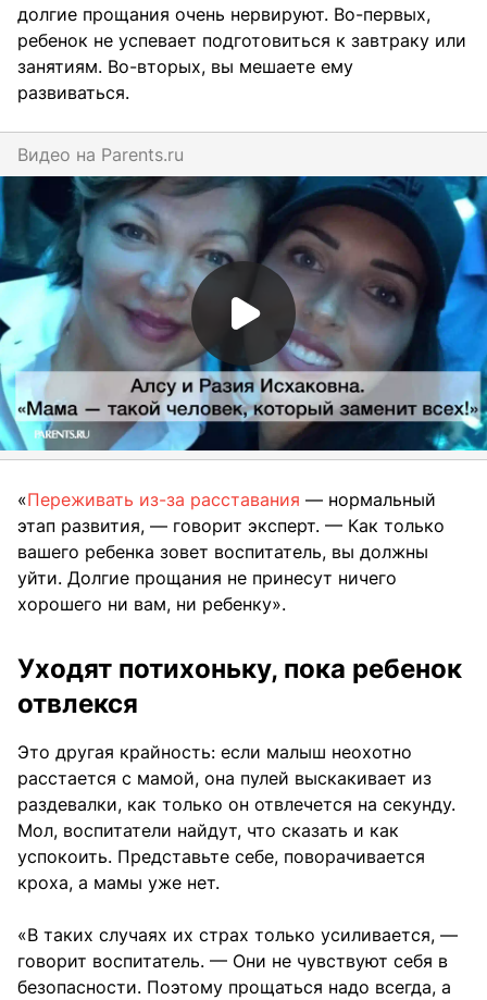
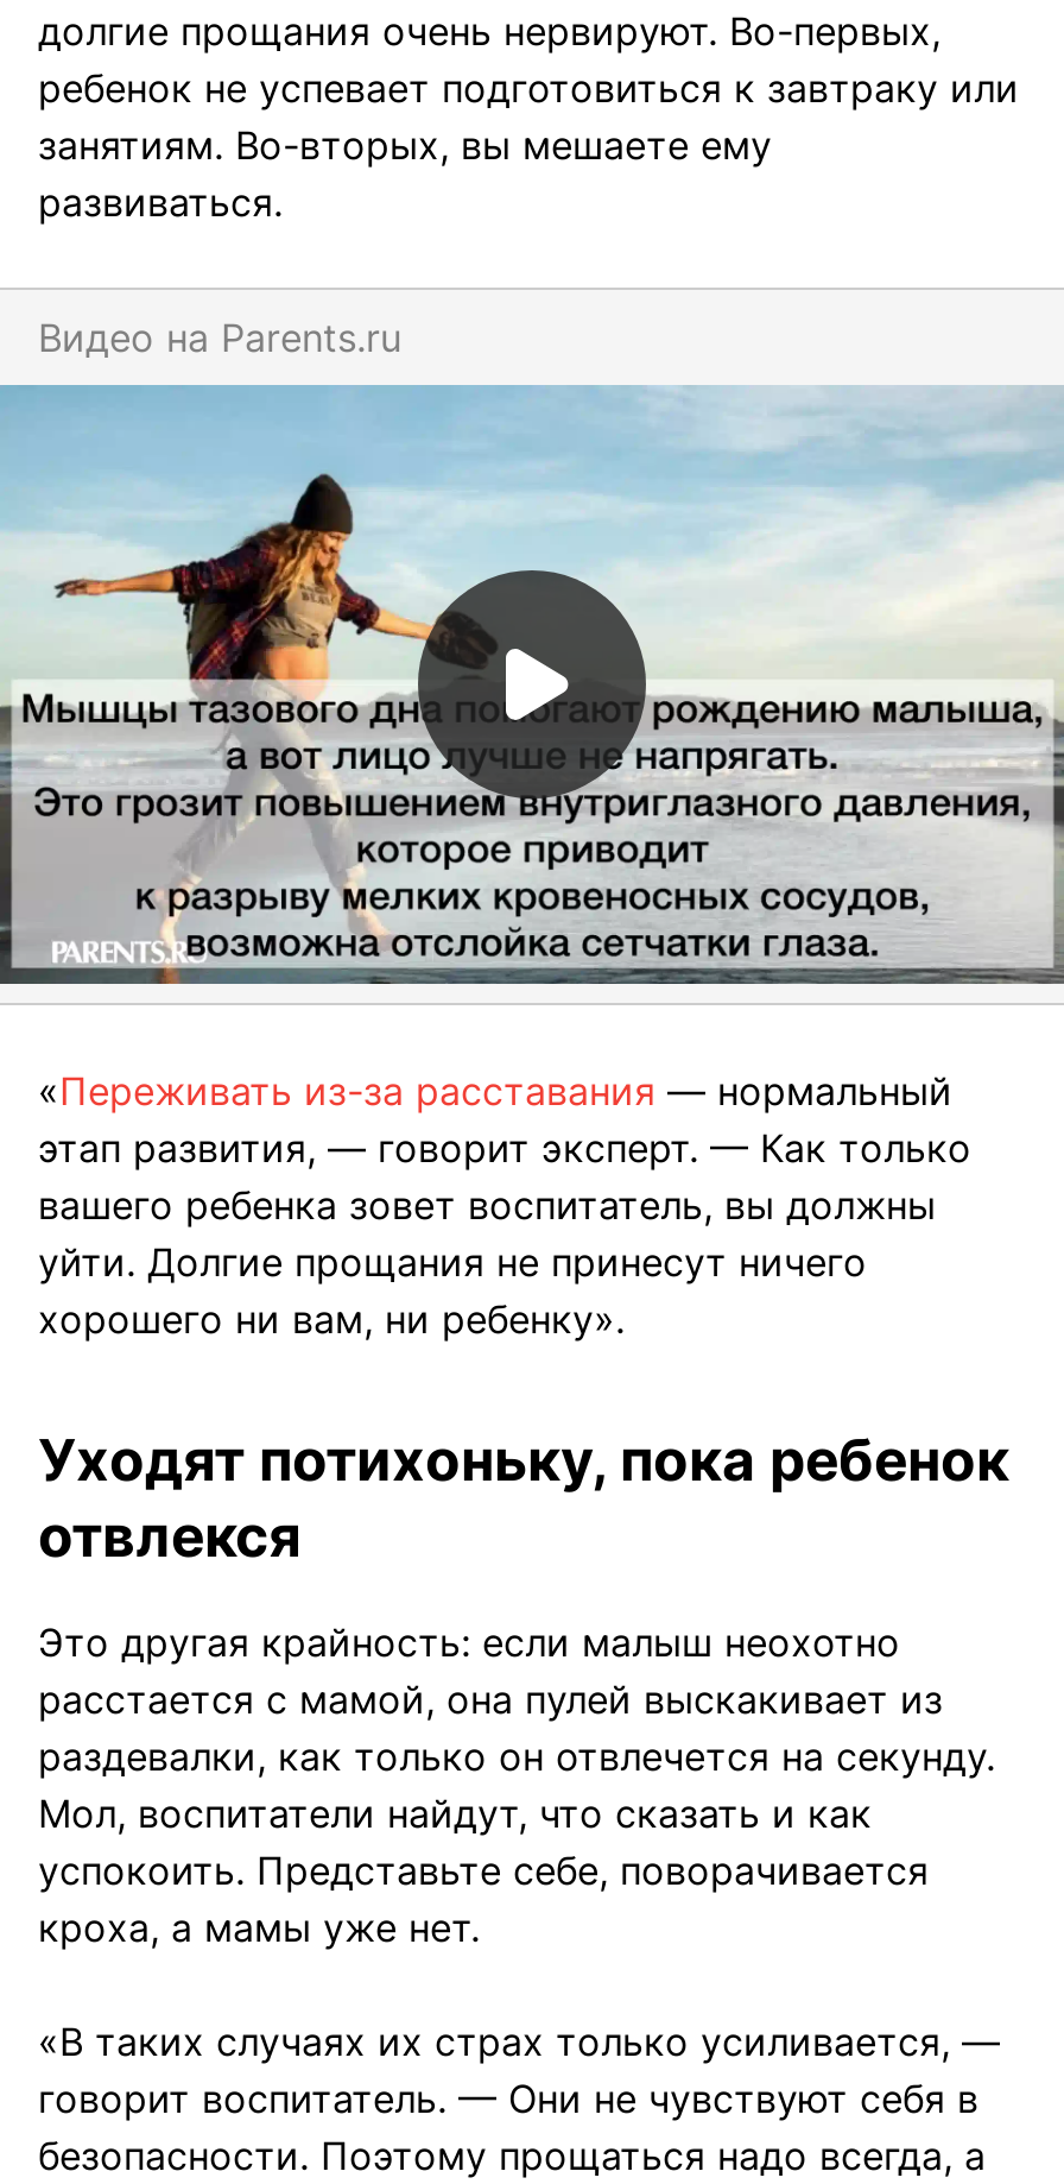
[3,175,484,452] [image] -> [7,385,1057,986] [image]

